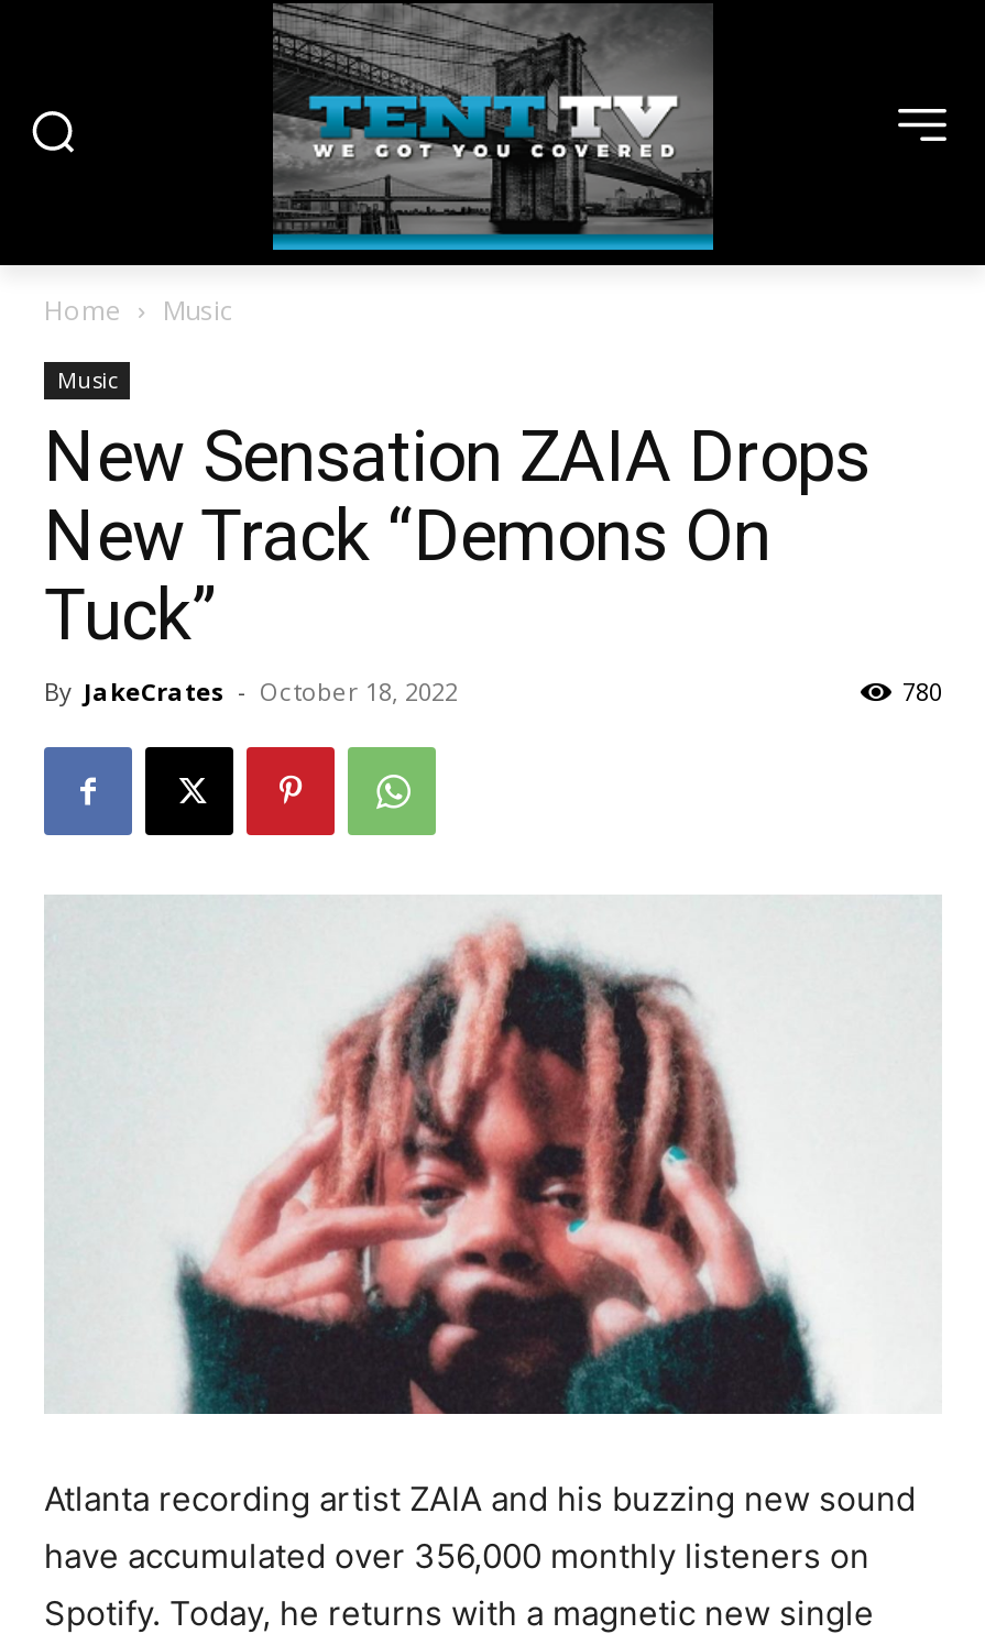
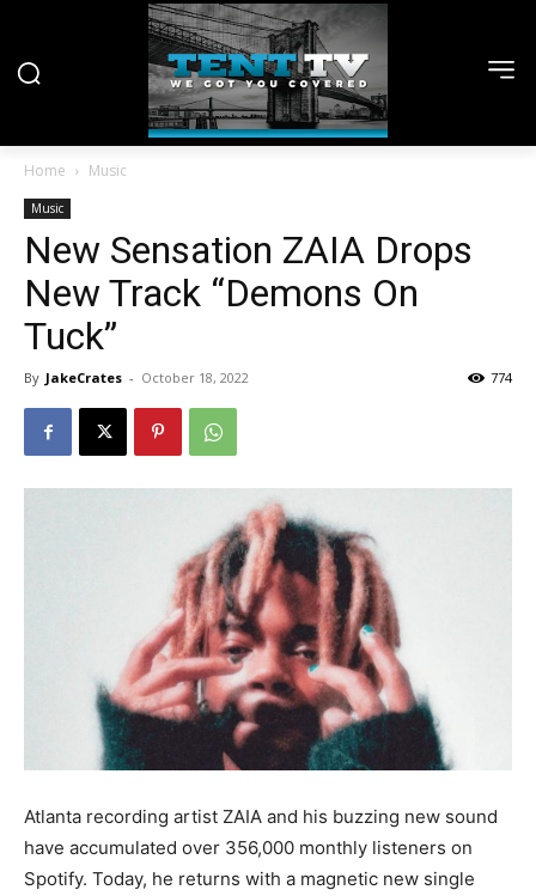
[902,675,942,708] 780 -> [491,369,512,387] 774

